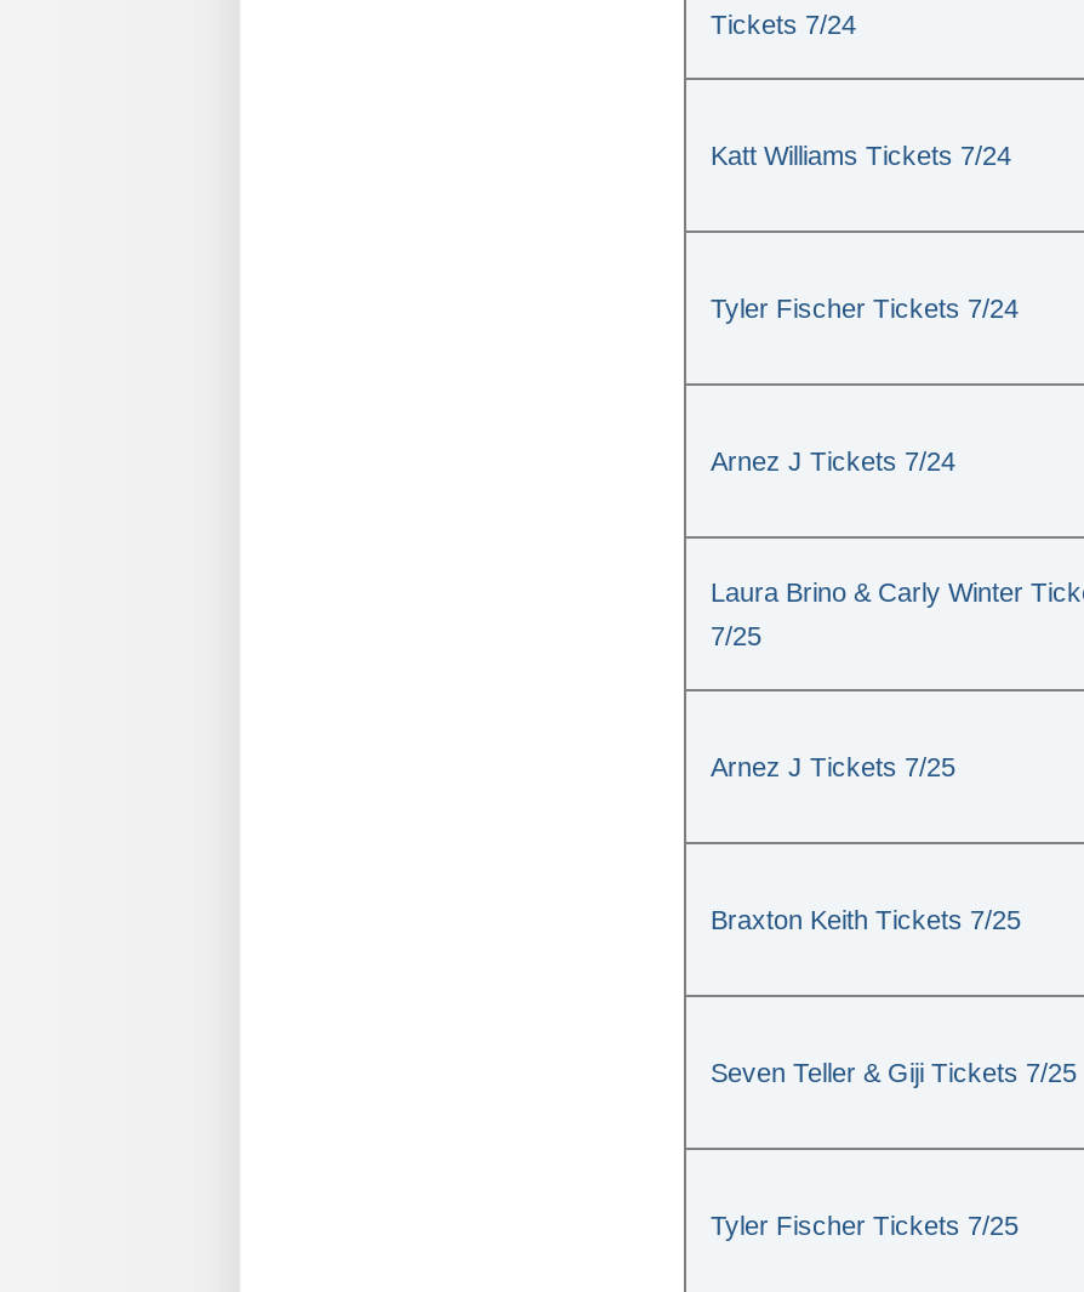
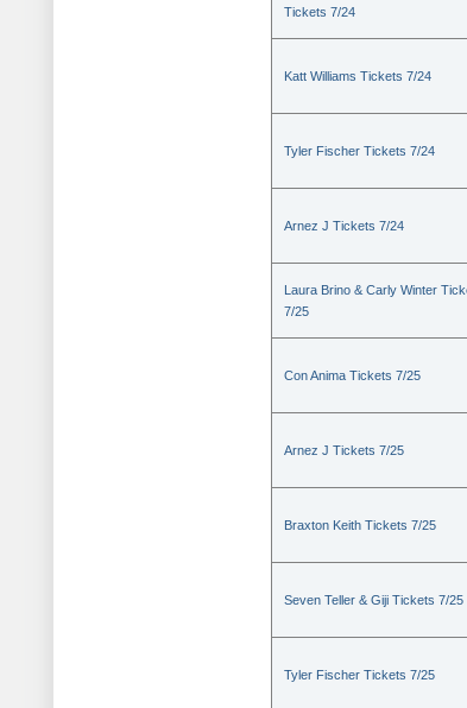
none -> [284,368,421,383] Con Anima Tickets 7/25

